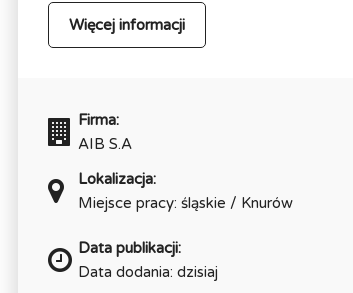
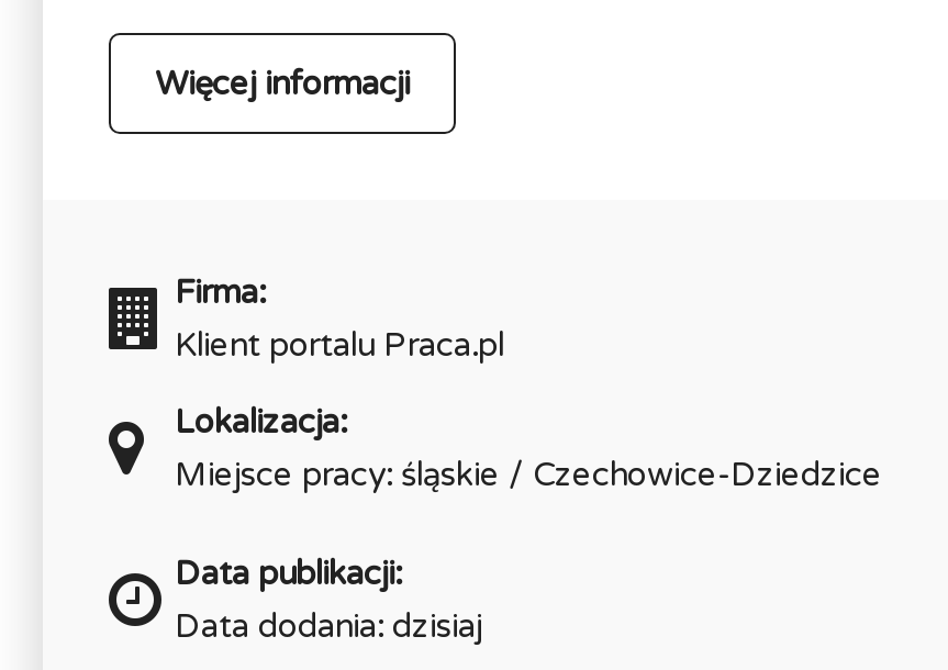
[78,135,132,153] AIB S.A -> [175,326,504,365] Klient portalu Praca.pl
[78,194,293,212] Miejsce pracy: śląskie / Knurów -> [175,454,882,494] Miejsce pracy: śląskie / Czechowice-Dziedzice

